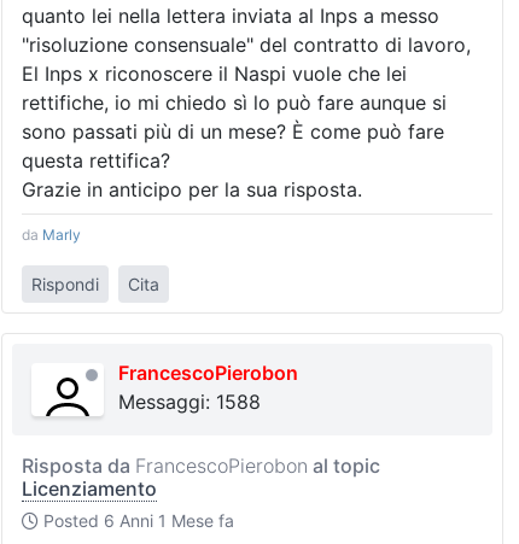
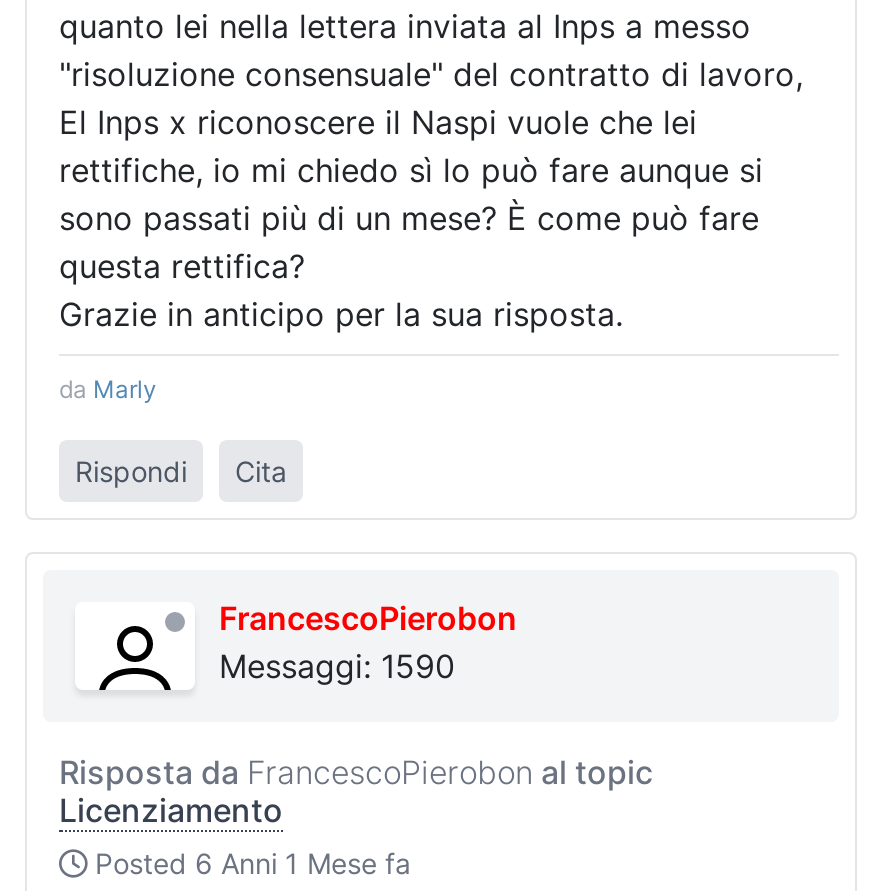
[118,390,261,414] Messaggi: 1588 -> [219,647,455,687] Messaggi: 1590

